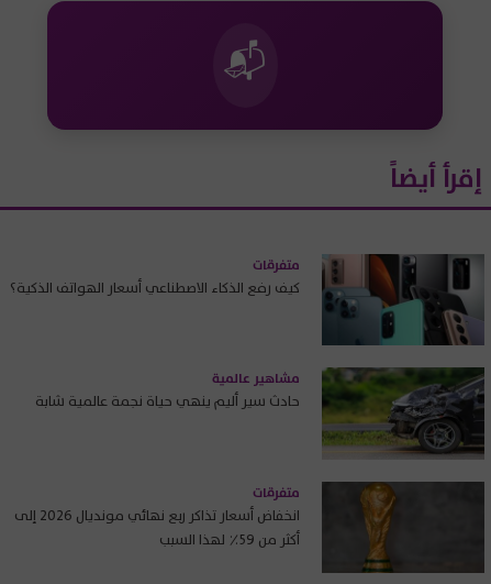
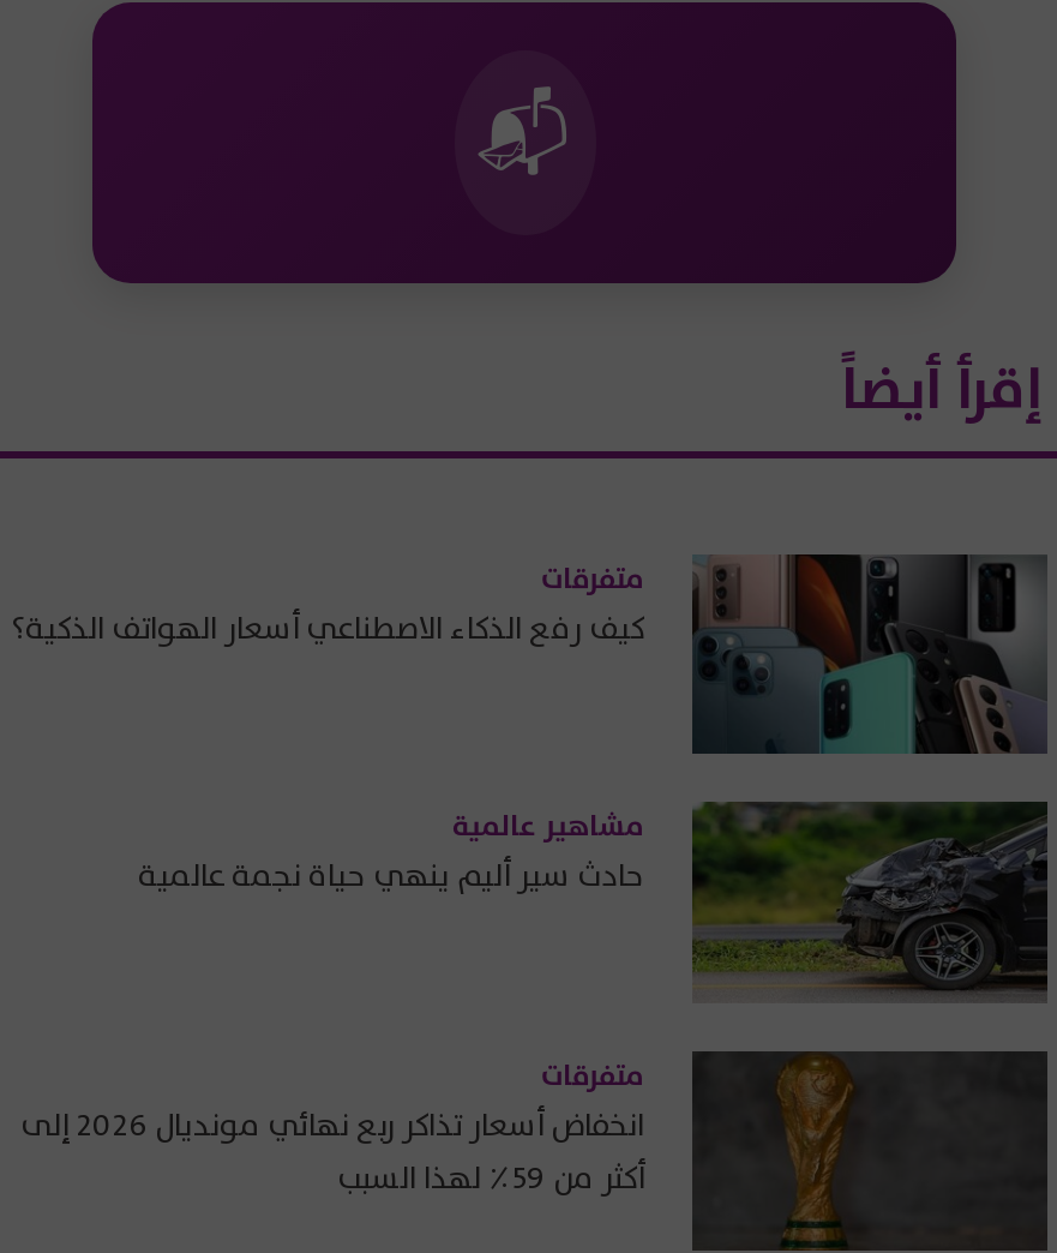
[35,390,300,414] حادث سير أليم ينهي حياة نجمة عالمية شابة -> [138,850,644,903] حادث سير أليم ينهي حياة نجمة عالمية

